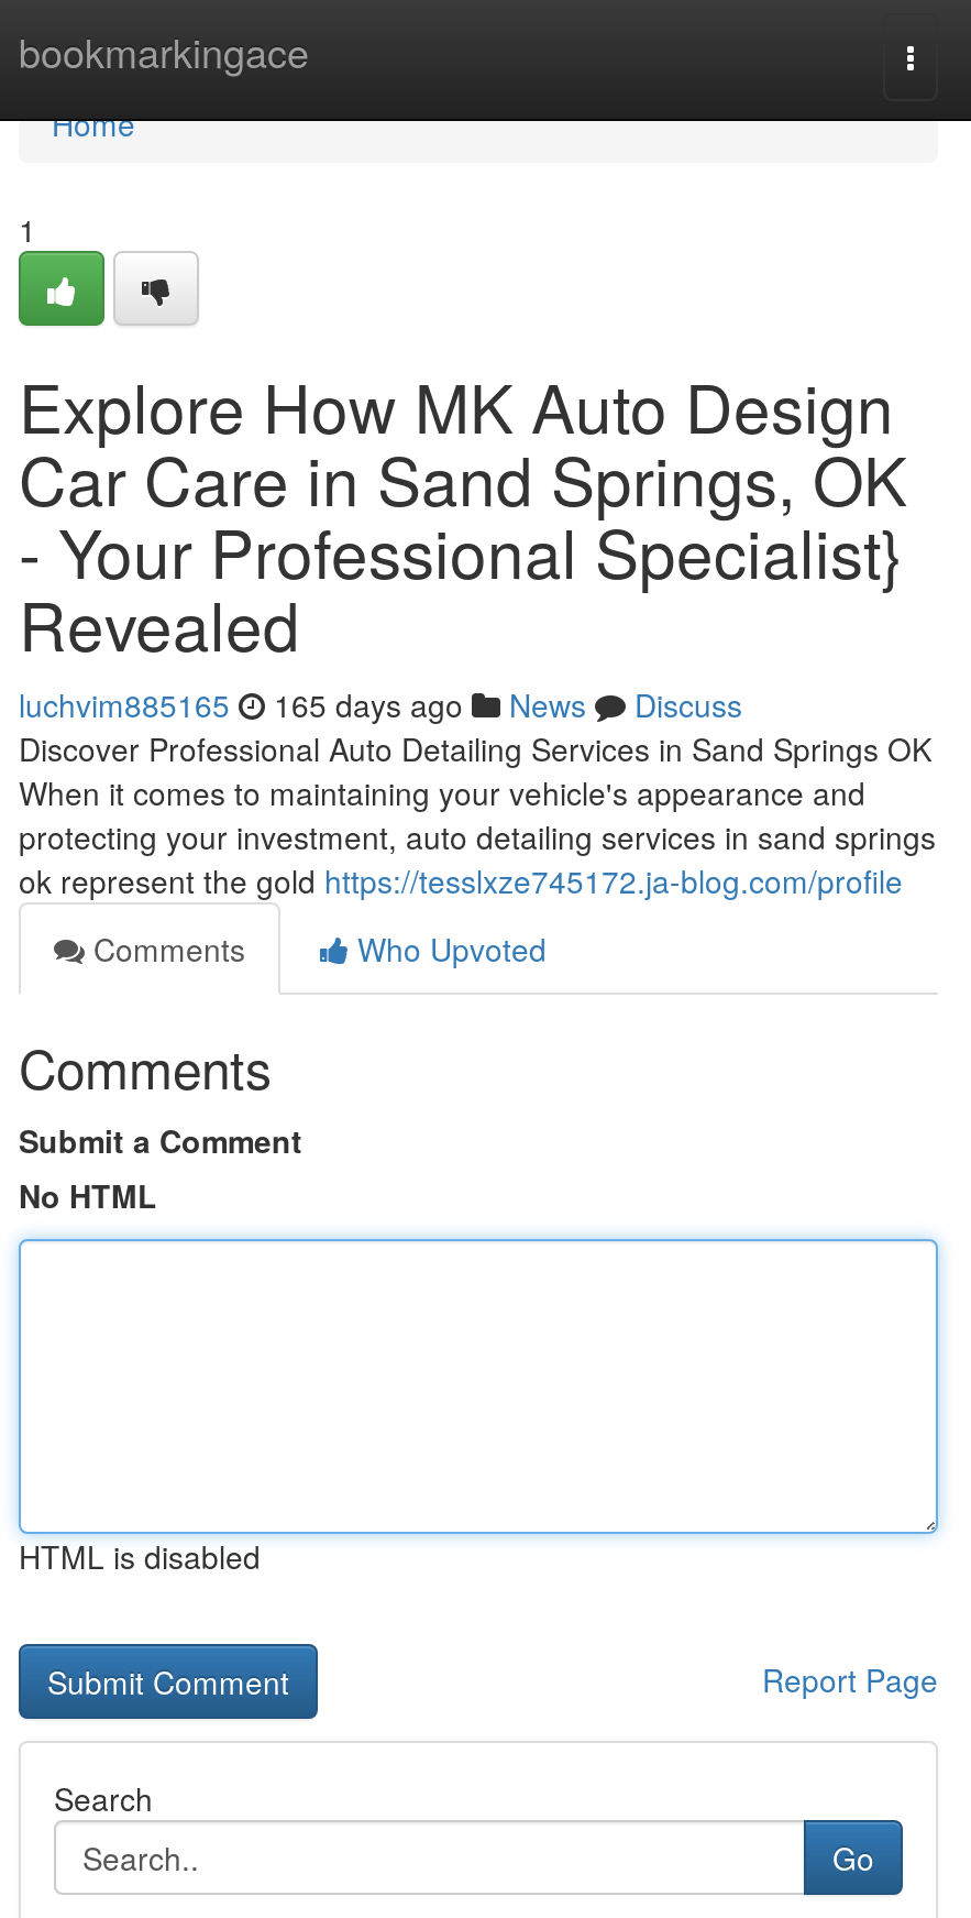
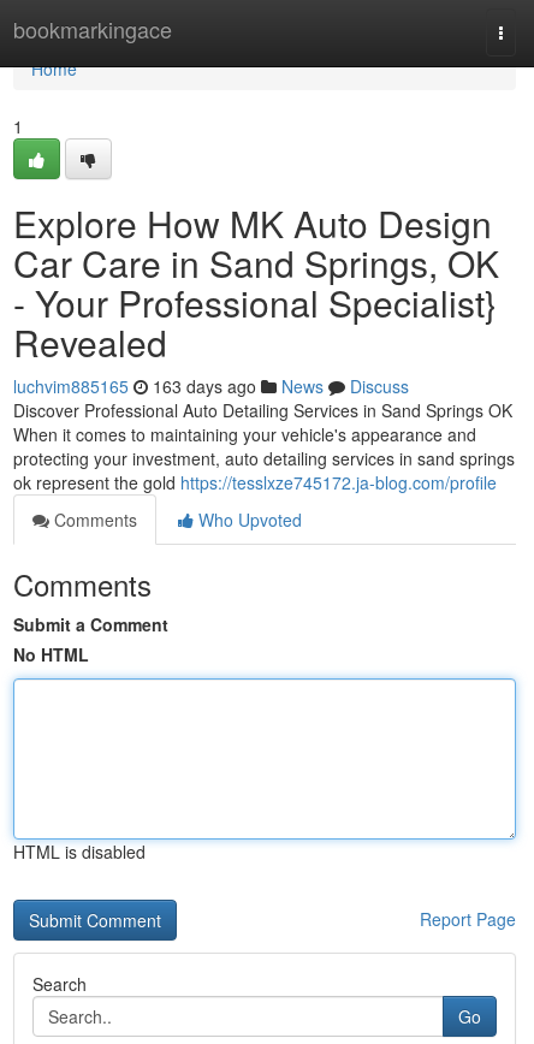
[19,682,742,726] luchvim885165 165 days ago News Discuss -> [13,374,409,398] luchvim885165 163 days ago News Discuss

